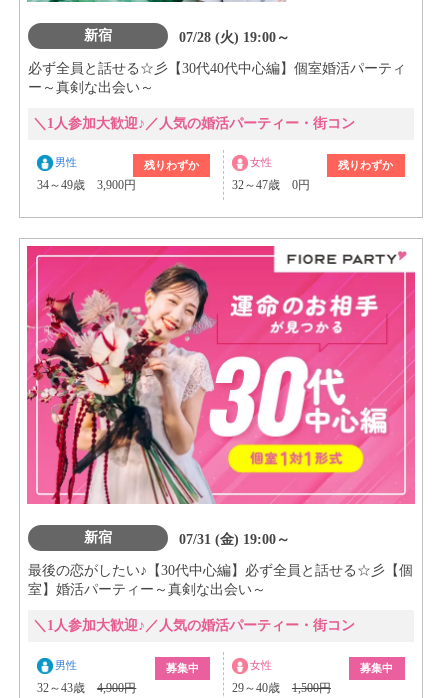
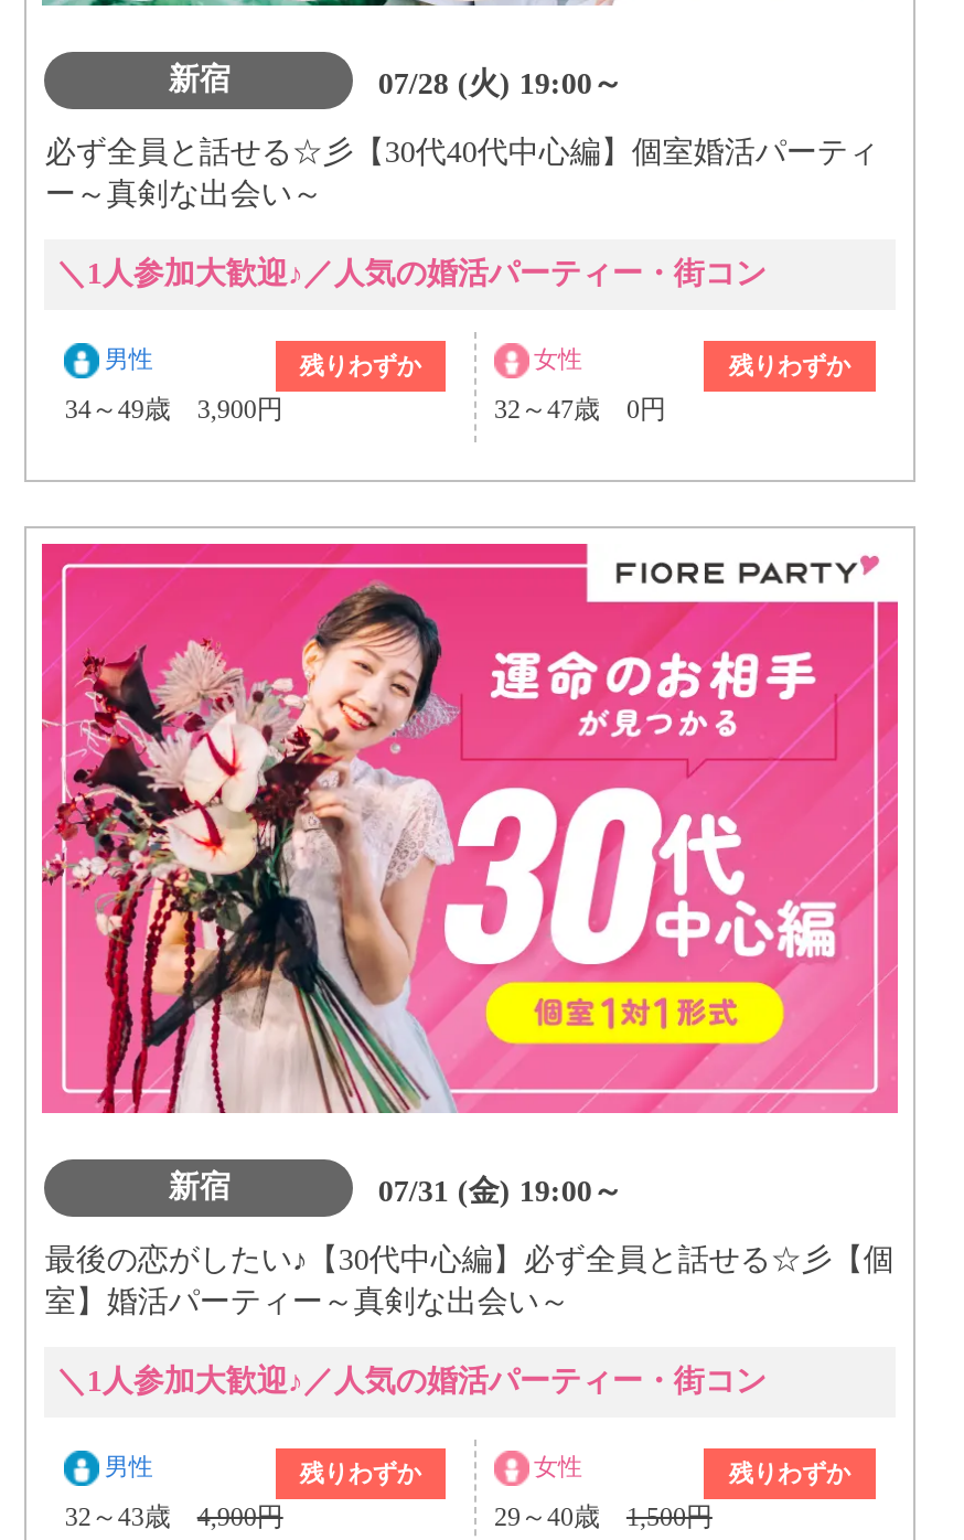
[166,662,199,674] 募集中 -> [300,1460,421,1486] 残りわずか
[360,662,393,674] 募集中 -> [729,1460,850,1486] 残りわずか

